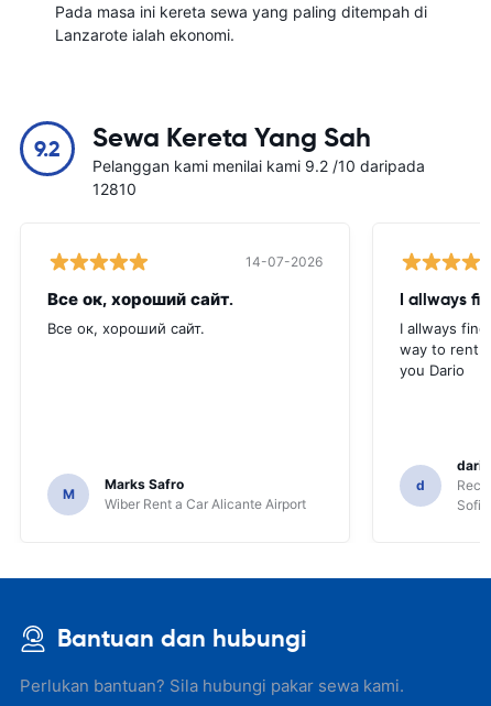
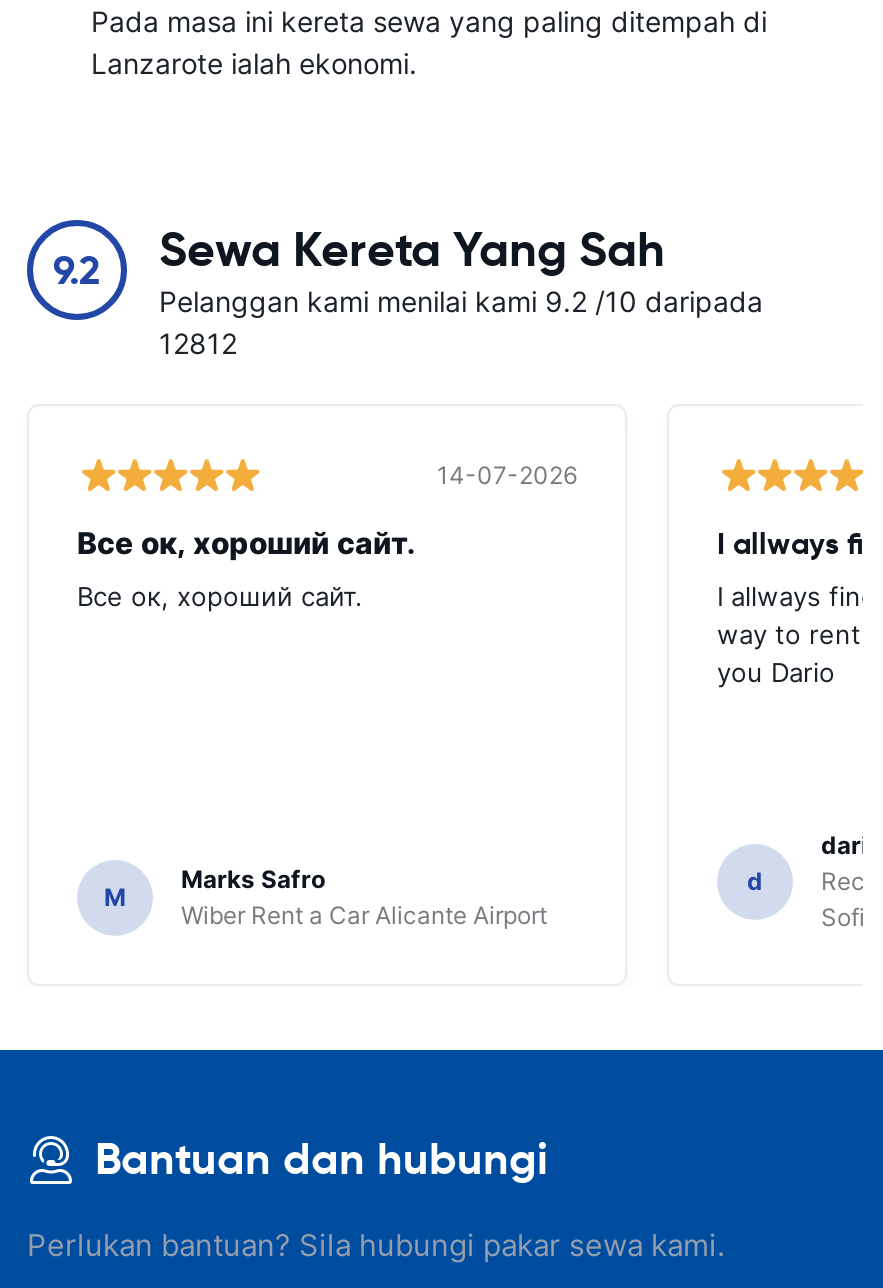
[92,180,137,198] 12810 -> [159,326,237,360] 12812

